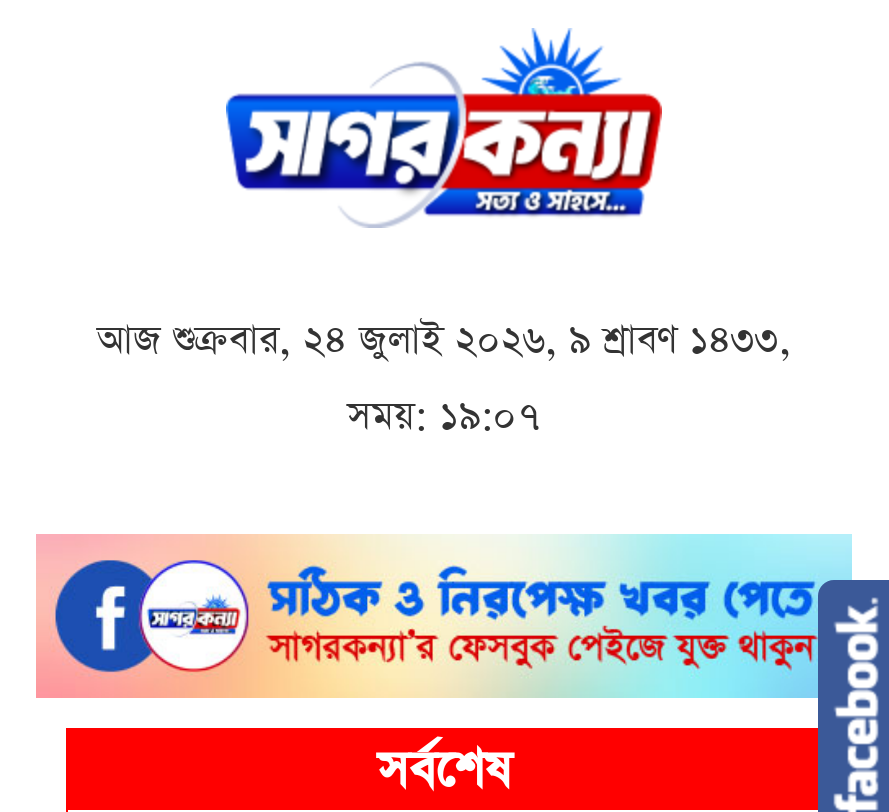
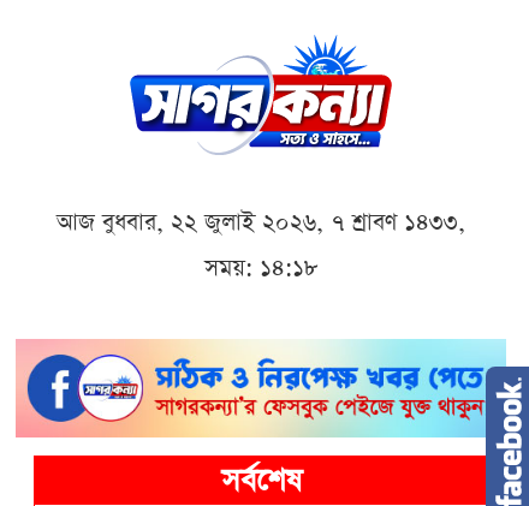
[97,314,791,368] আজ শুক্রবার, ২৪ জুলাই ২০২৬, ৯ শ্রাবণ ১৪৩৩, -> [57,207,465,239] আজ বুধবার, ২২ জুলাই ২০২৬, ৭ শ্রাবণ ১৪৩৩,
[347,390,541,444] সময়: ১৯:০৭ -> [204,252,318,285] সময়: ১৪:১৮

